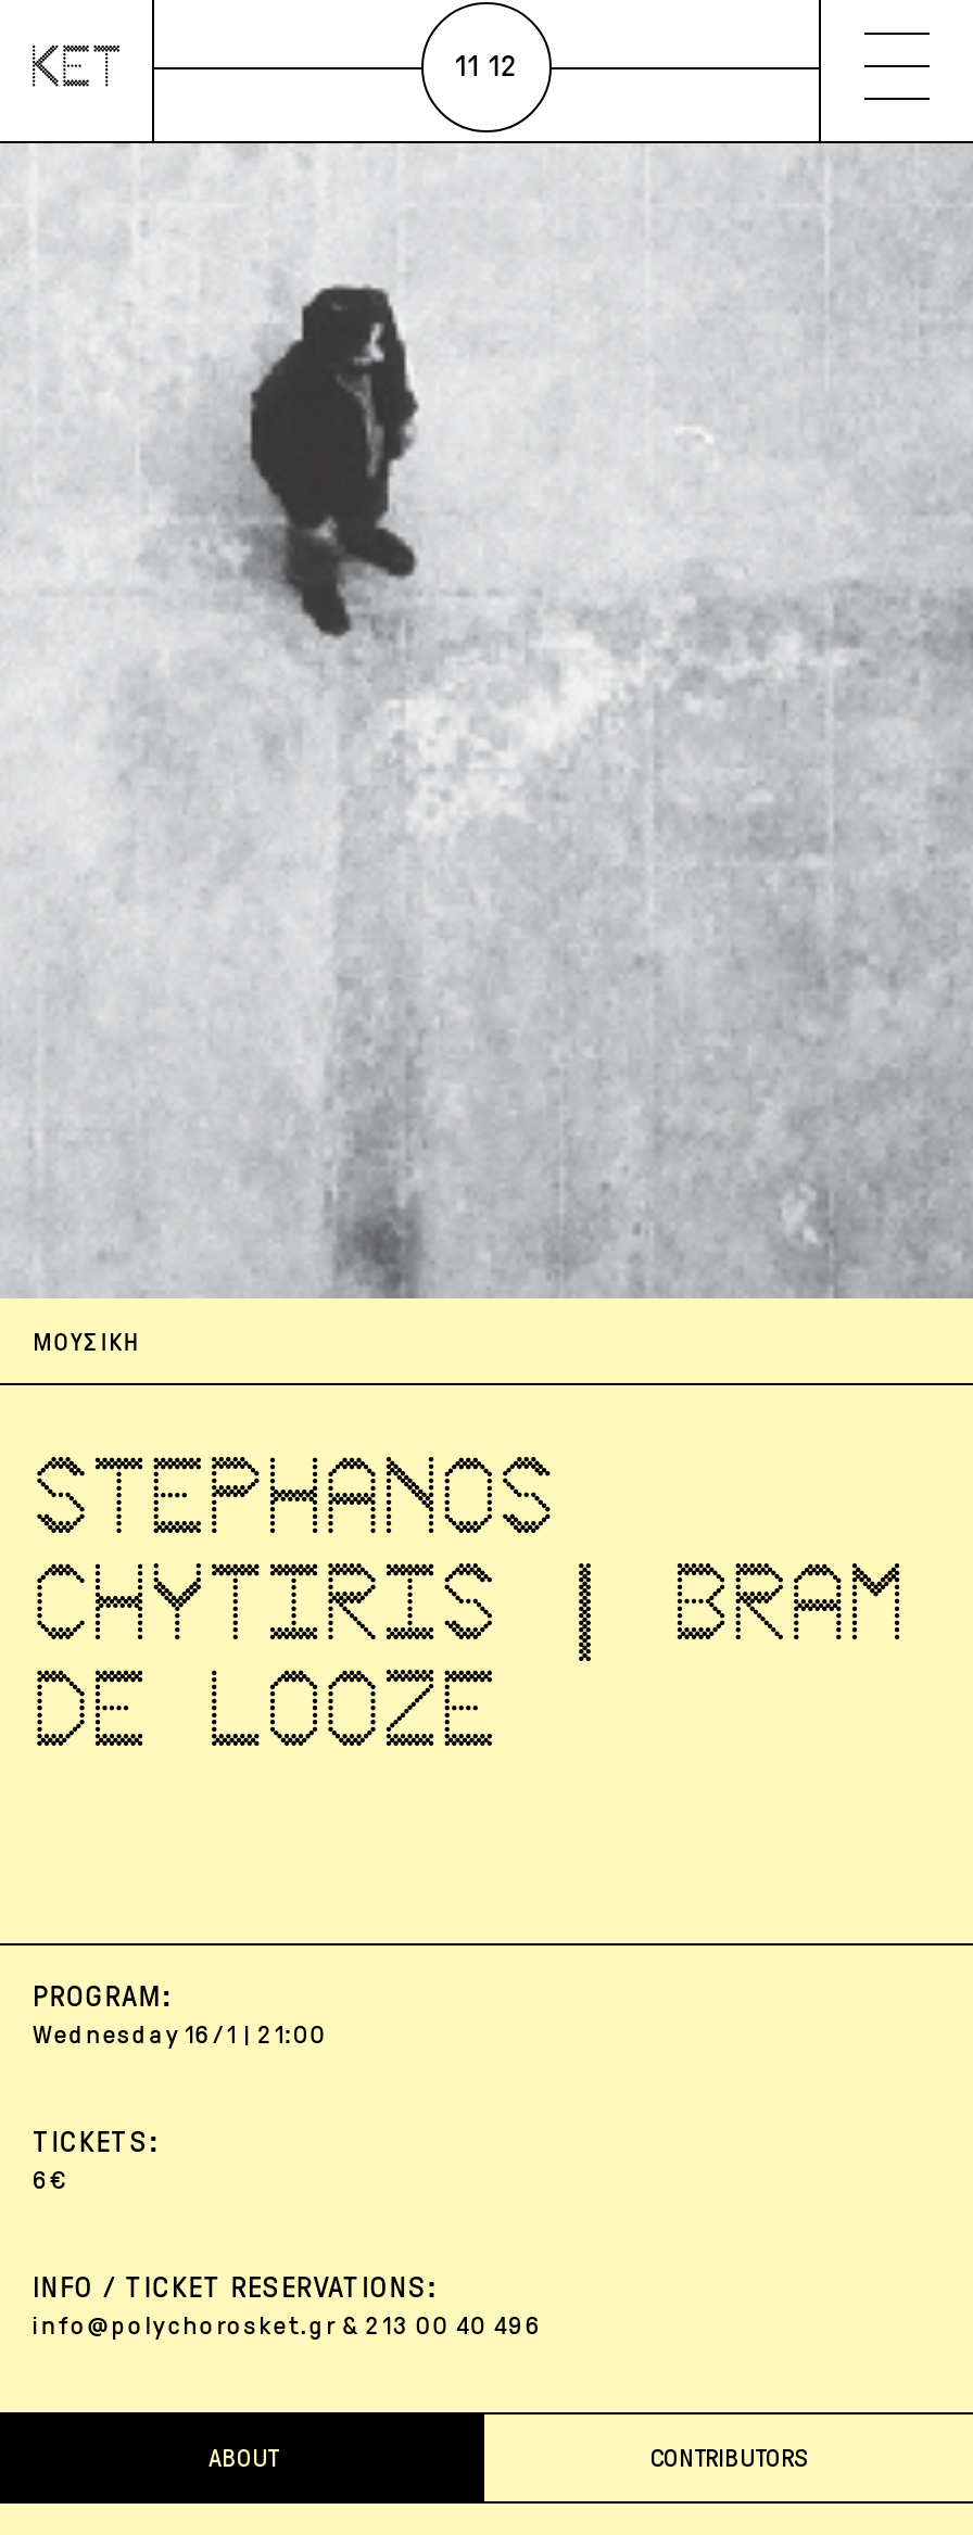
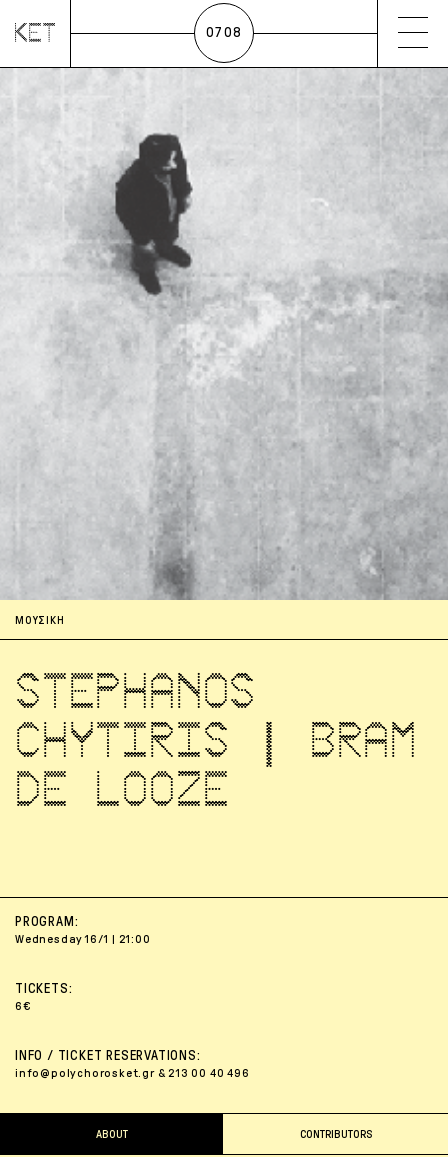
[455,50,518,83] 11 12 -> [206,25,242,40] 07 08

